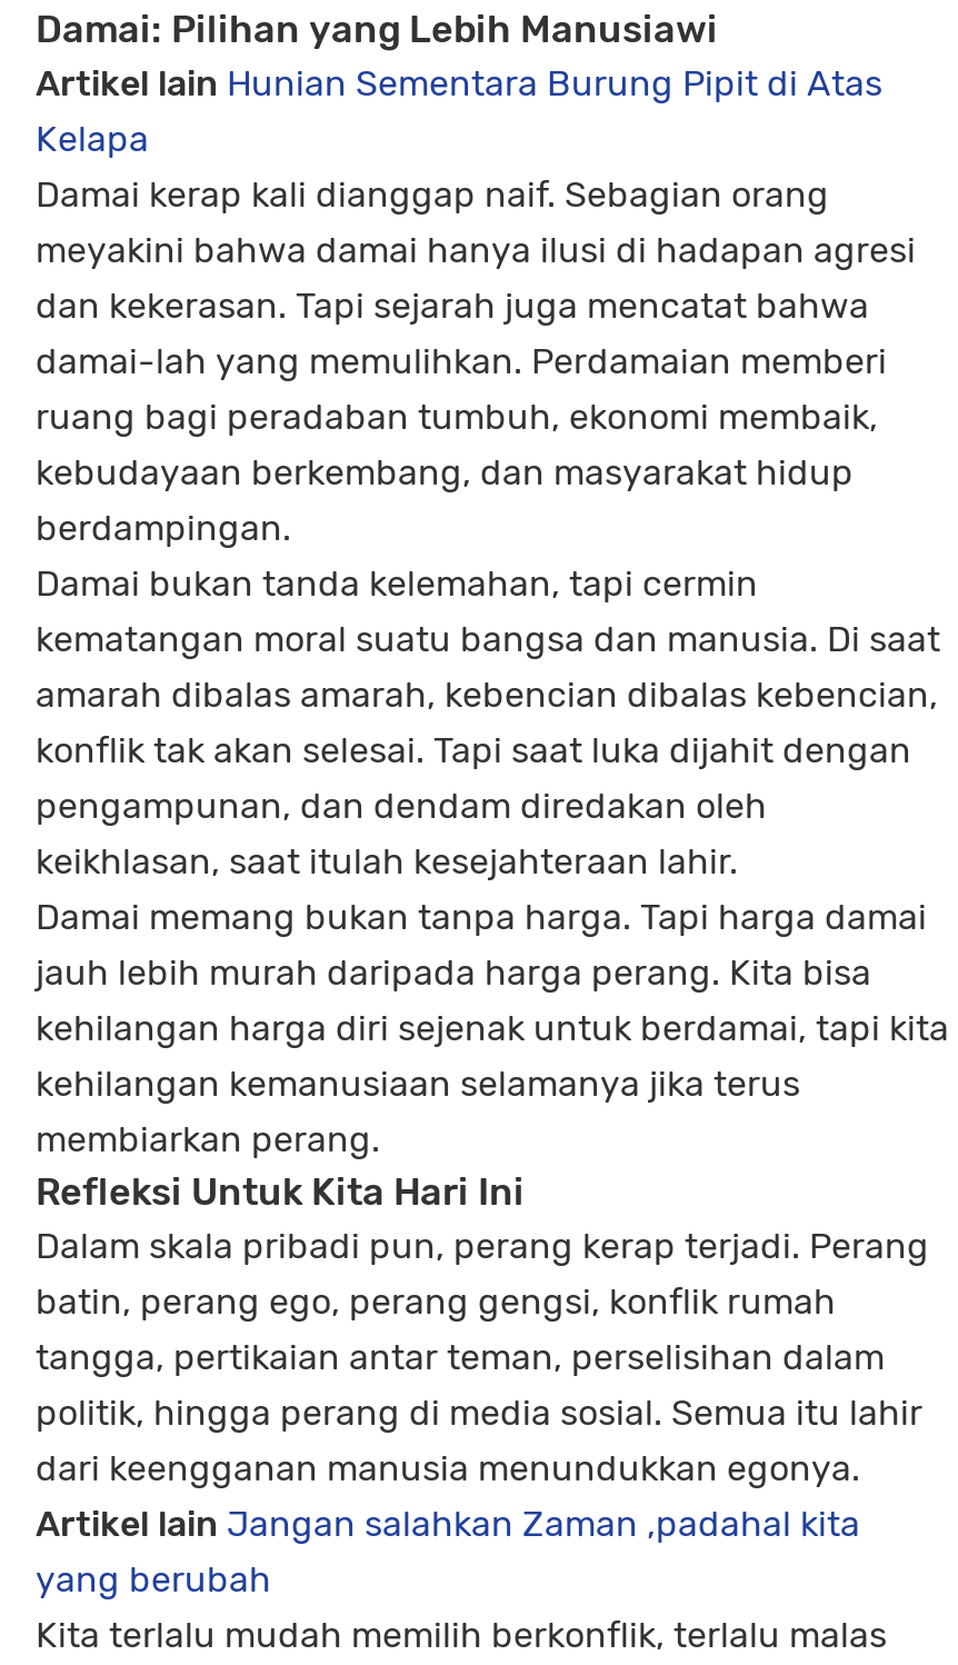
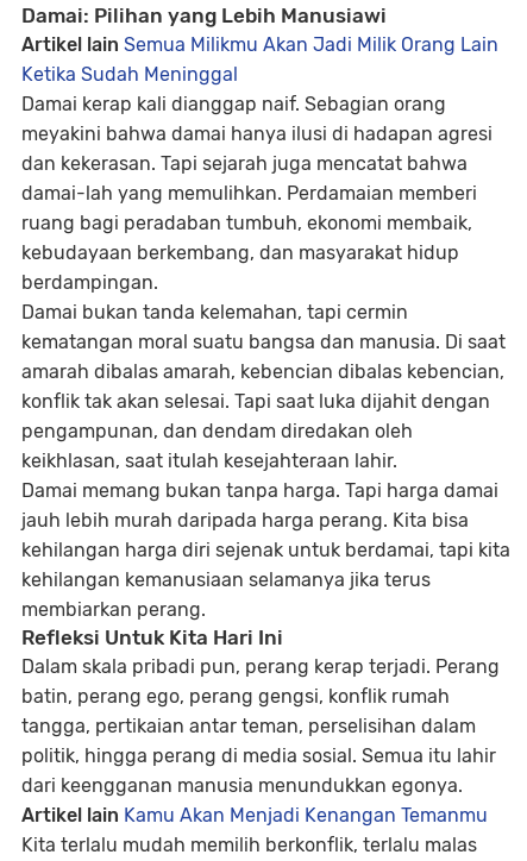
[36,61,882,159] Artikel lain Hunian Sementara Burung Pipit di Atas | Kelapa -> [21,33,498,85] Artikel lain Semua Milikmu Akan Jadi Milik Orang Lain | Ketika Sudah Meninggal
[36,1502,860,1599] Artikel lain Jangan salahkan Zaman ,padahal kita | yang berubah -> [21,803,488,826] Artikel lain Kamu Akan Menjadi Kenangan Temanmu

